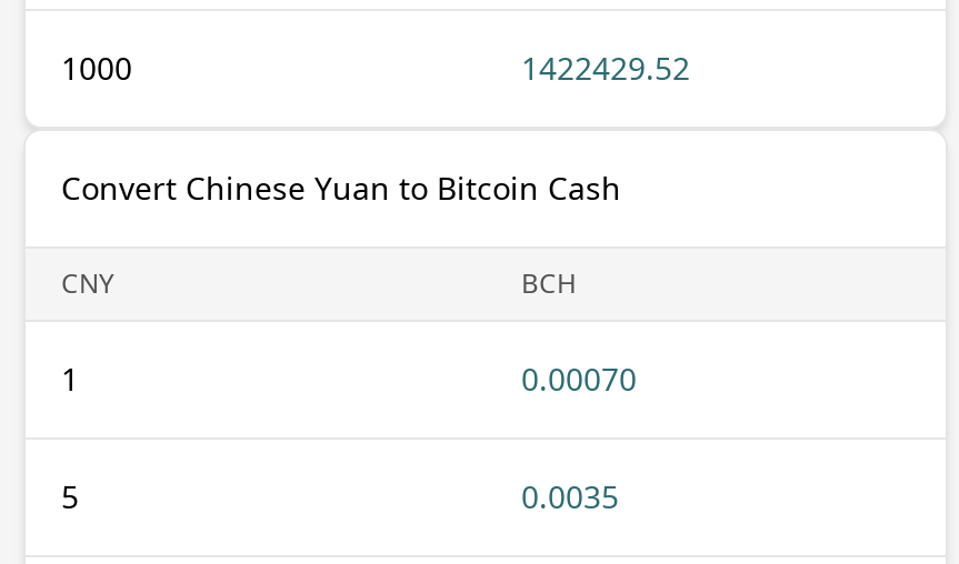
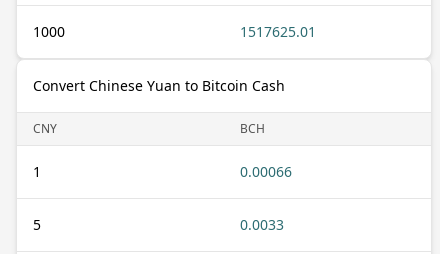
[521,46,690,89] 1422429.52 -> [240,22,316,41] 1517625.01
[521,357,637,399] 0.00070 -> [240,162,292,181] 0.00066
[521,475,619,517] 0.0035 -> [240,215,284,234] 0.0033

